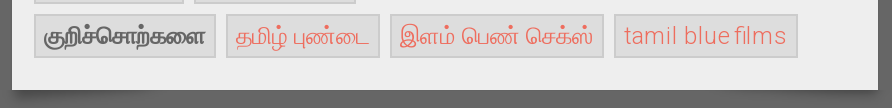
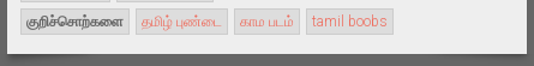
[400,21,788,49] இளம் பெண் செக்ஸ் | tamil blue films -> [240,13,388,29] காம படம் | tamil boobs

